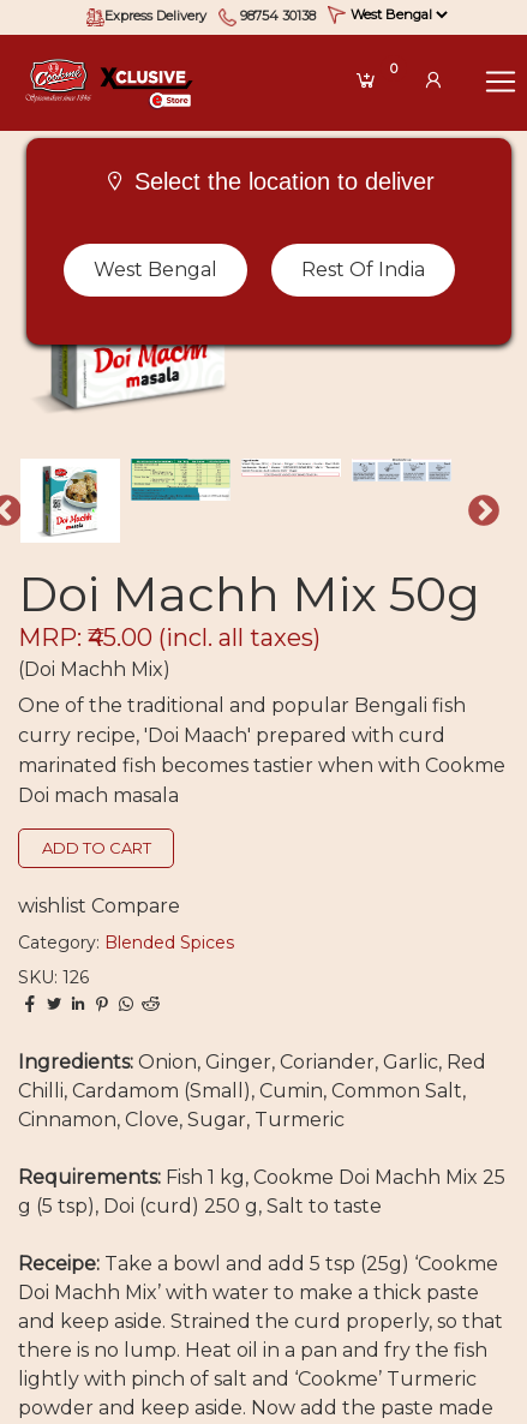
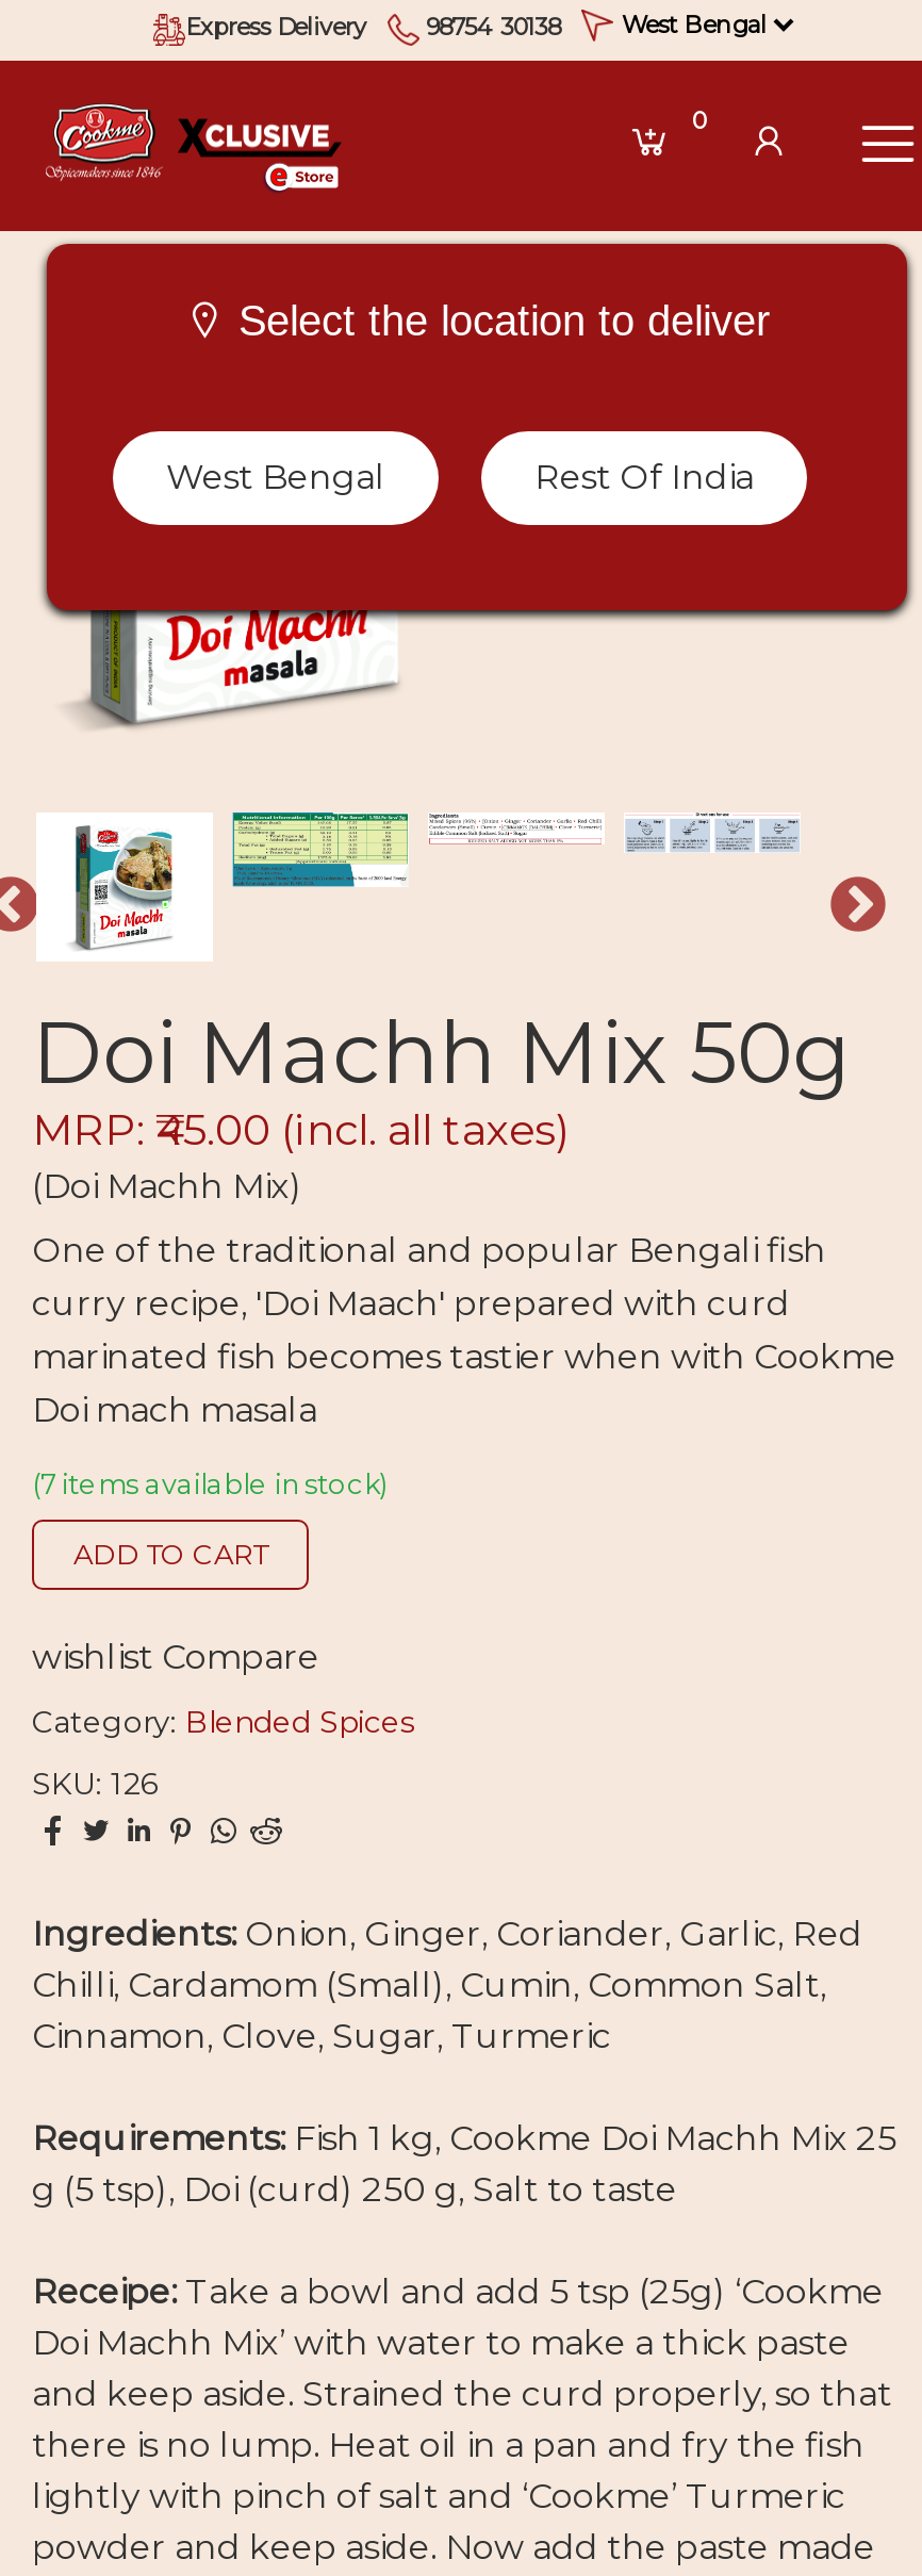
none -> [32,1469,388,1500] (7 items available in stock)

